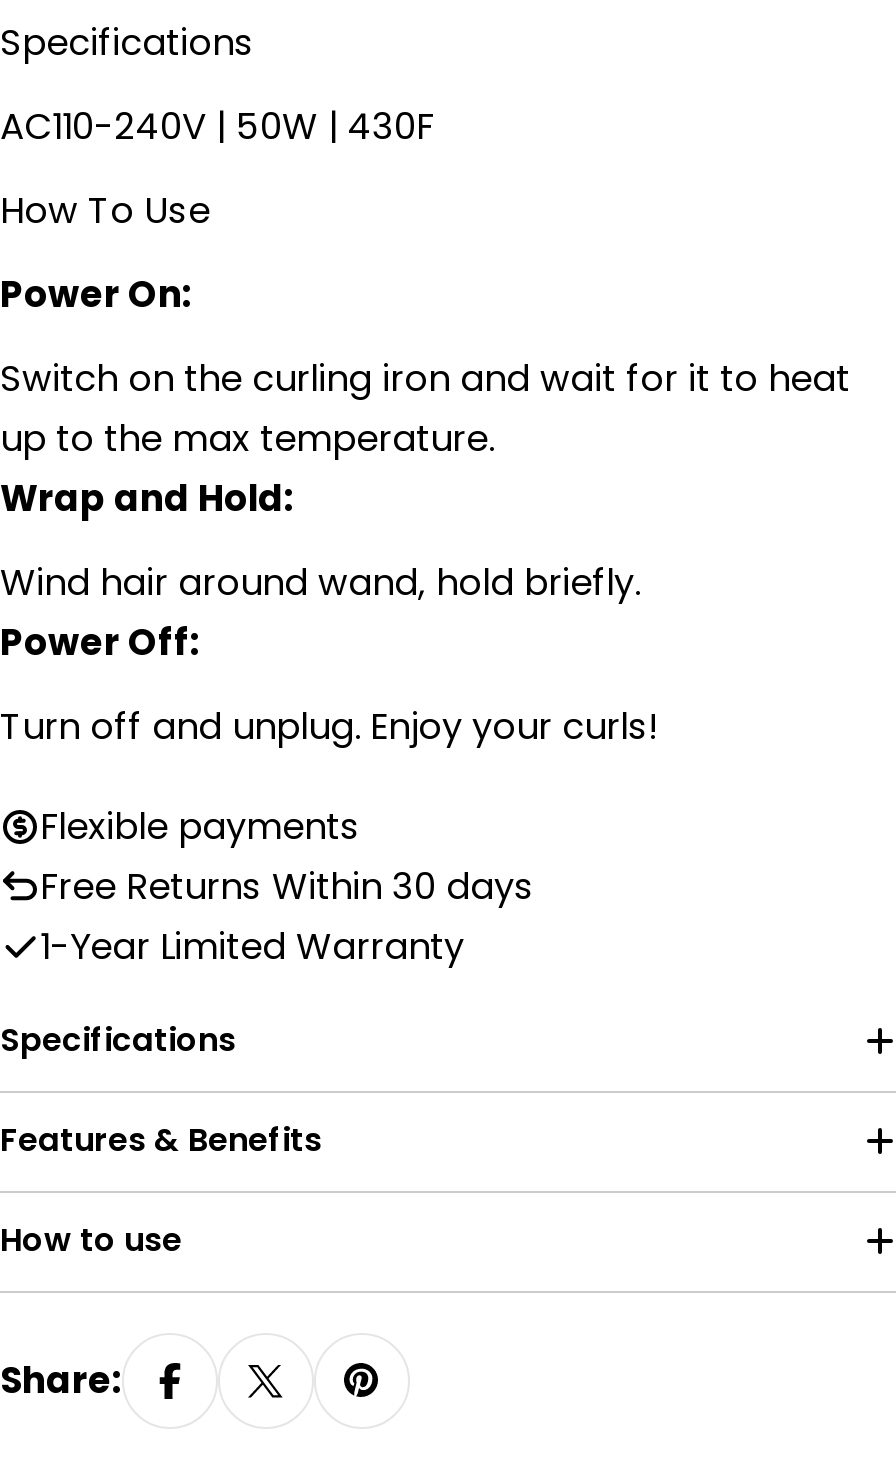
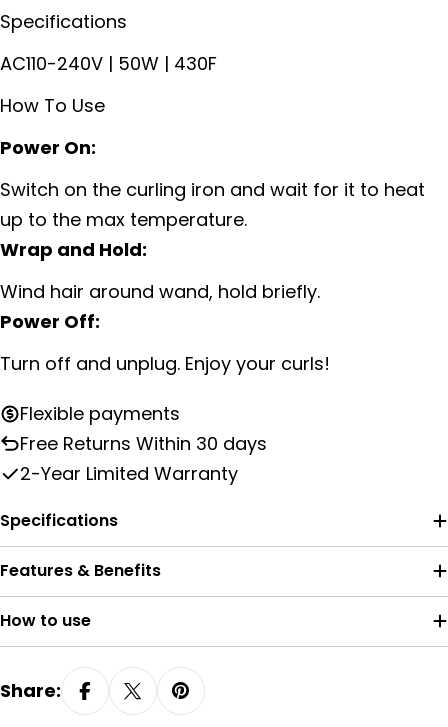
[40,920,464,970] 1-Year Limited Warranty -> [20,461,238,486] 2-Year Limited Warranty

